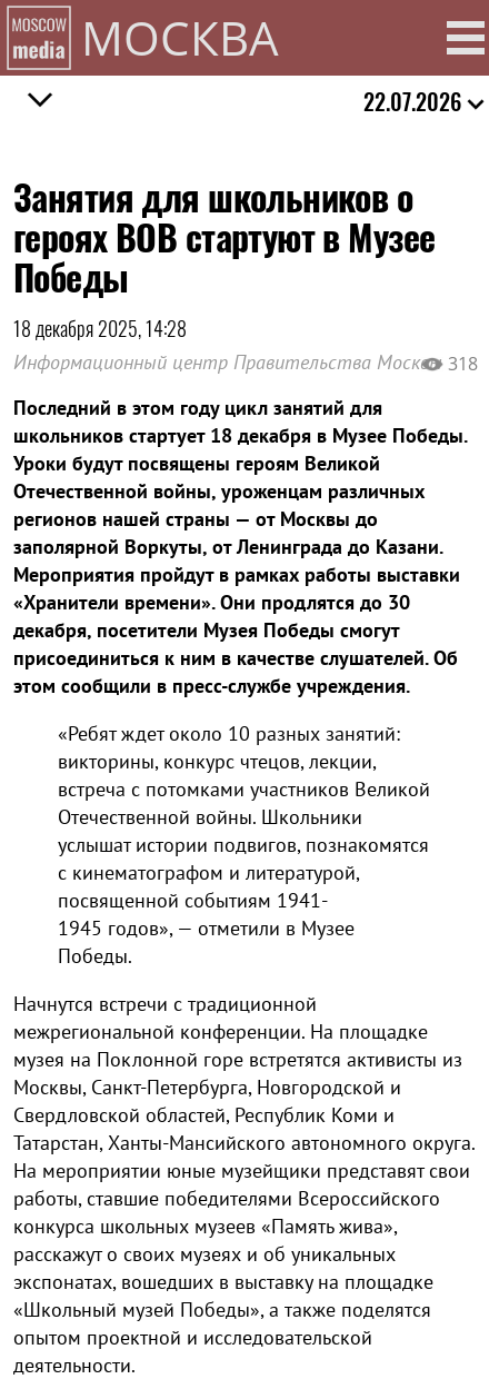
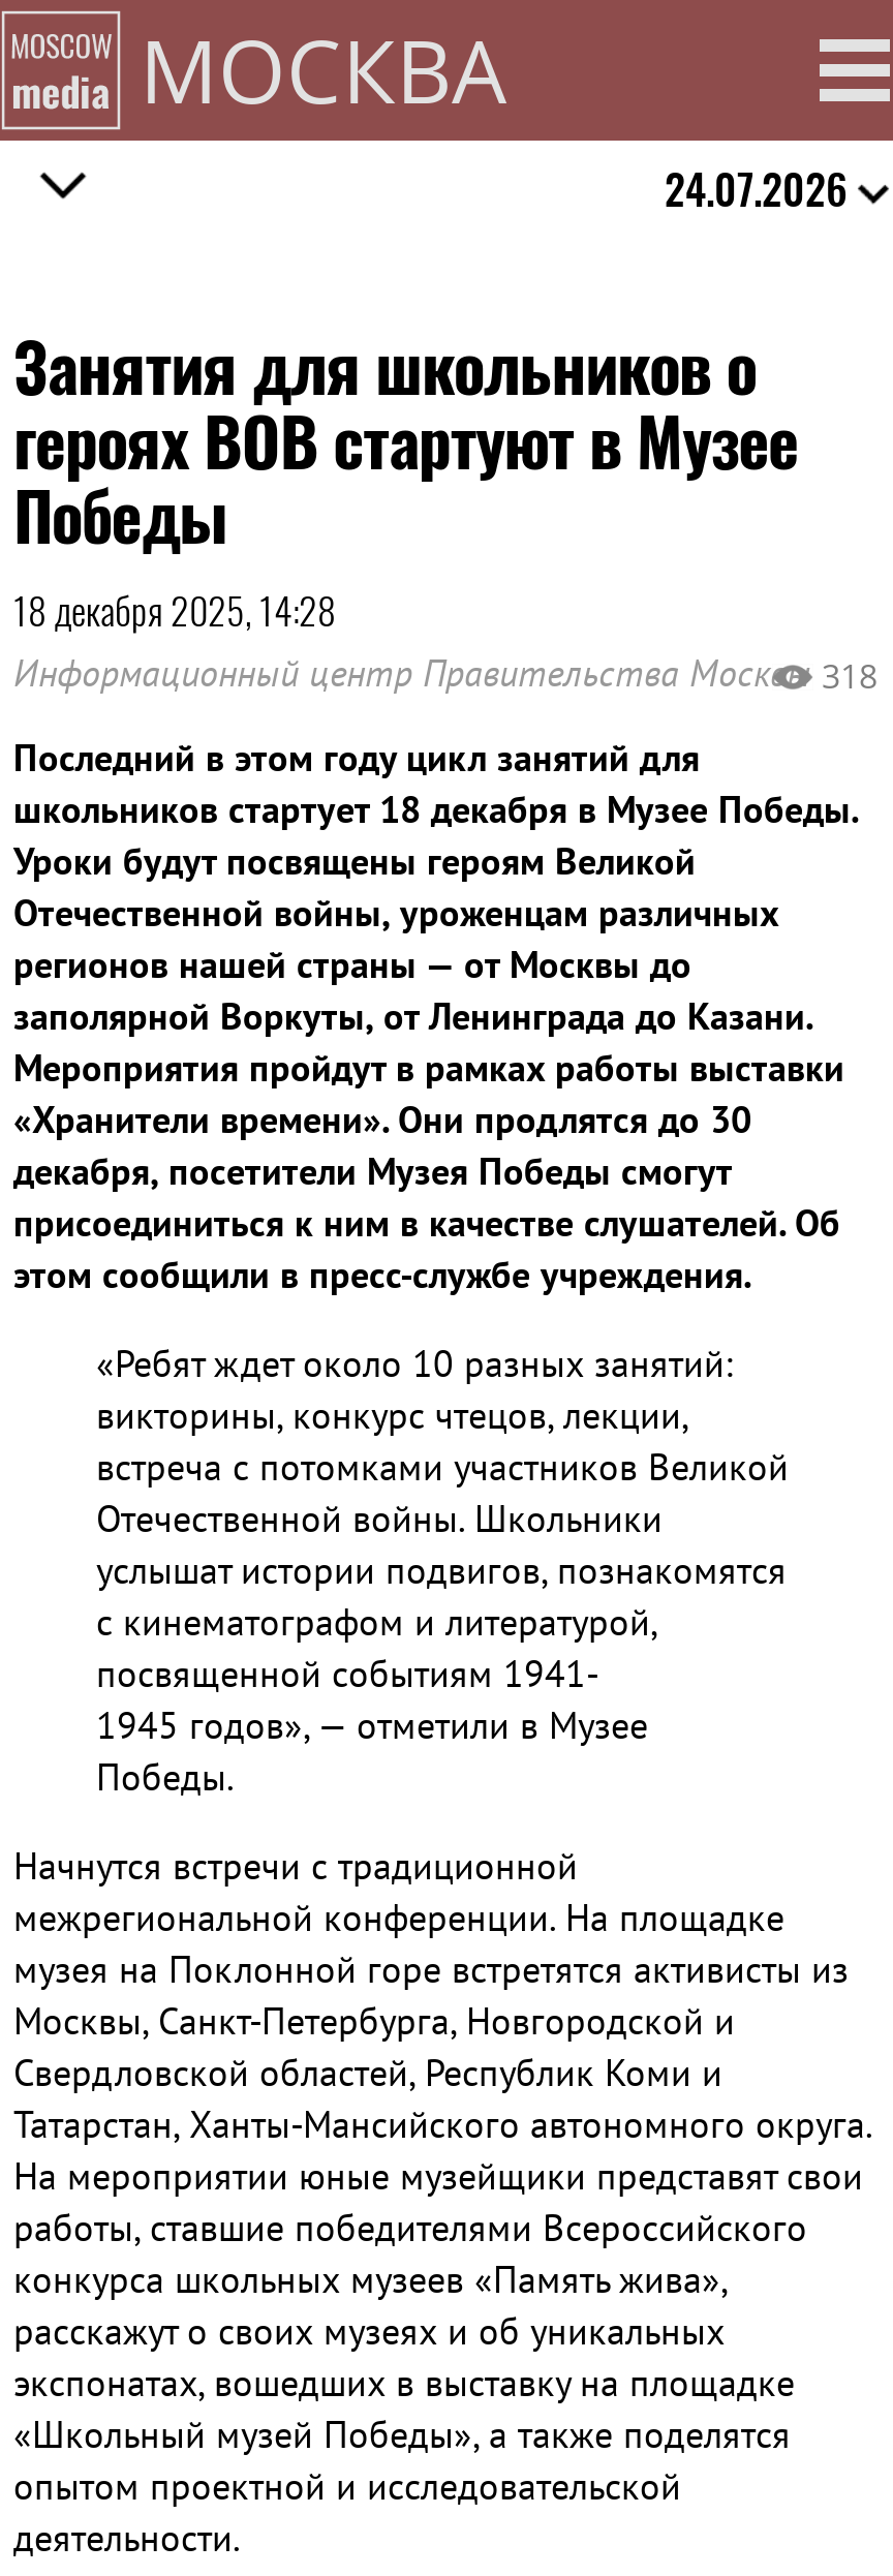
[363,85,461,118] 22.07.2026 -> [665,157,846,219] 24.07.2026

